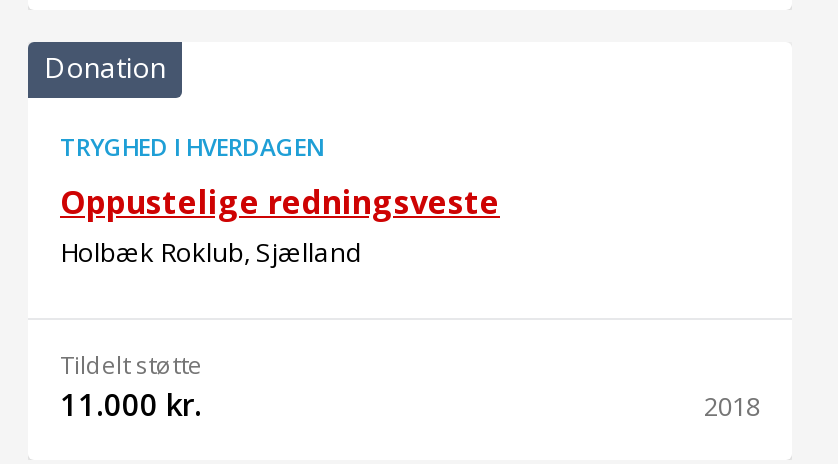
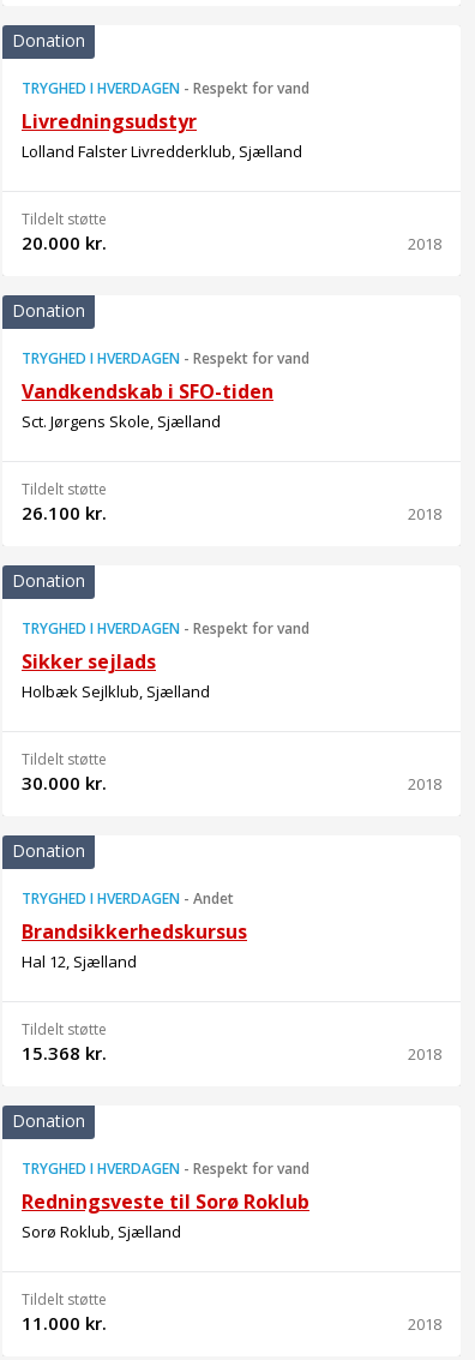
[60,130,500,270] TRYGHED I HVERDAGEN | Oppustelige redningsveste | Holbæk Roklub, Sjælland -> [12,78,441,1242] TRYGHED I HVERDAGEN - Respekt for vand | Livredningsudstyr | Lolland Falster Livredderklub, Sjælland | Tildelt støtte | 20.000 kr. | 2018 | Donation | TRYGHED I HVERDAGEN - Respekt for vand | Vandkendskab i SFO-tiden | Sct. Jørgens Skole, Sjælland | Tildelt støtte | 26.100 kr. | 2018 | Donation | TRYGHED I HVERDAGEN - Respekt for vand | Sikker sejlads | Holbæk Sejlklub, Sjælland | Tildelt støtte | 30.000 kr. | 2018 | Donation | TRYGHED I HVERDAGEN - Andet | Brandsikkerhedskursus | Hal 12, Sjælland | Tildelt støtte | 15.368 kr. | 2018 | Donation | TRYGHED I HVERDAGEN - Respekt for vand | Redningsveste til Sorø Roklub | Sorø Roklub, Sjælland

